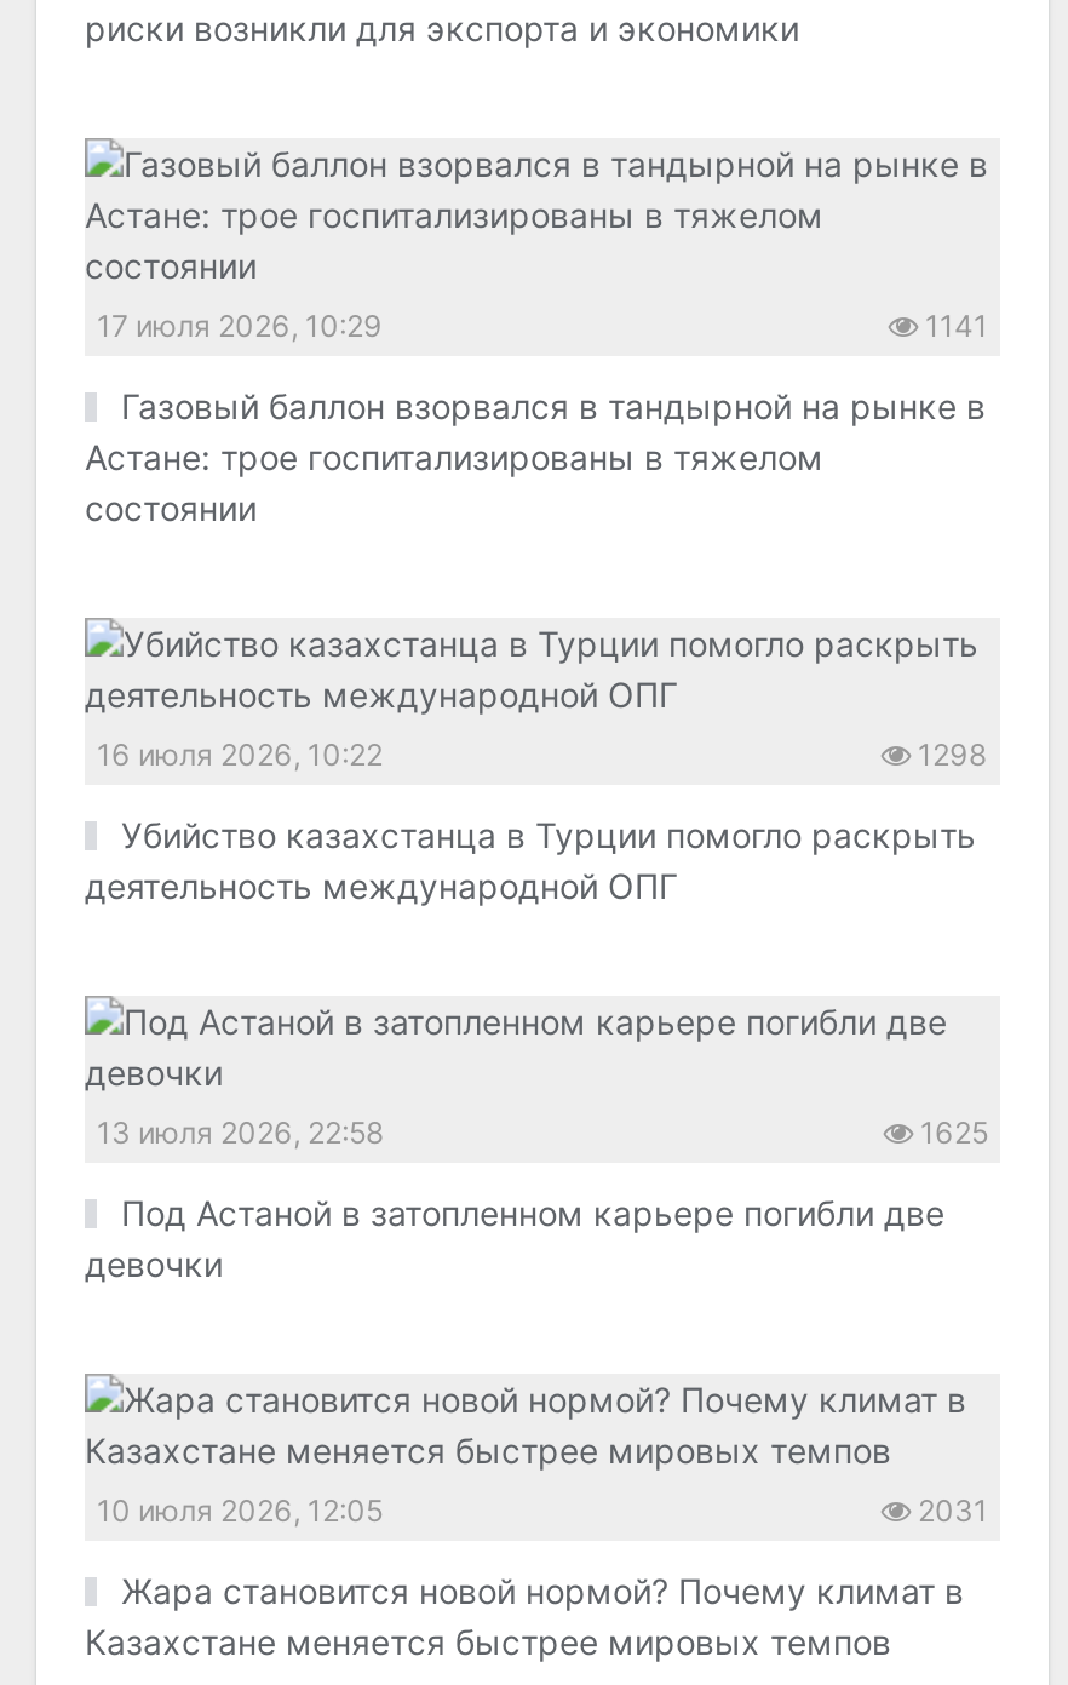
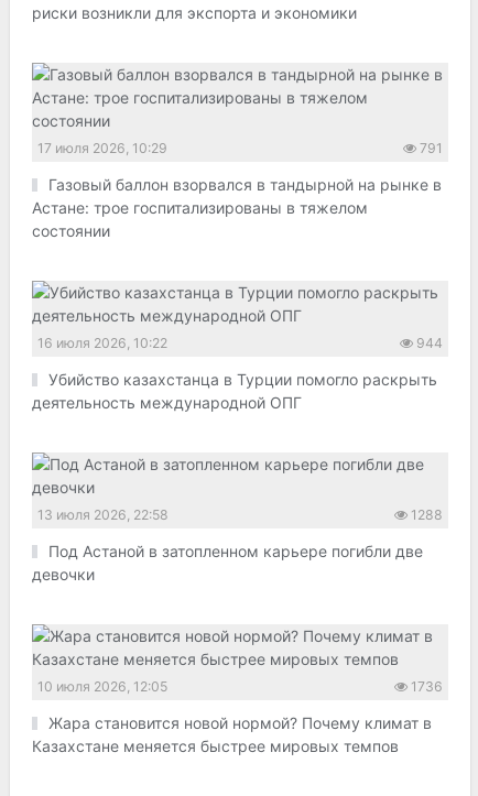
[918,308,988,345] 1141 -> [416,140,443,157] 791
[911,737,988,773] 1298 -> [413,335,443,351] 944
[913,1115,988,1151] 1625 -> [408,507,443,523] 1288
[911,1493,988,1529] 2031 -> [408,678,443,695] 1736

